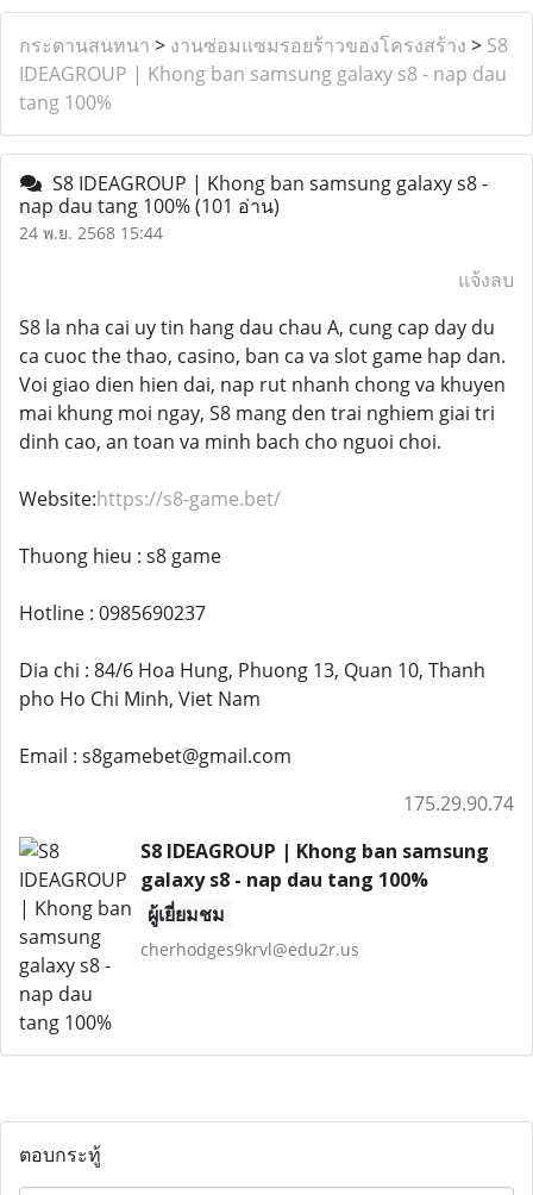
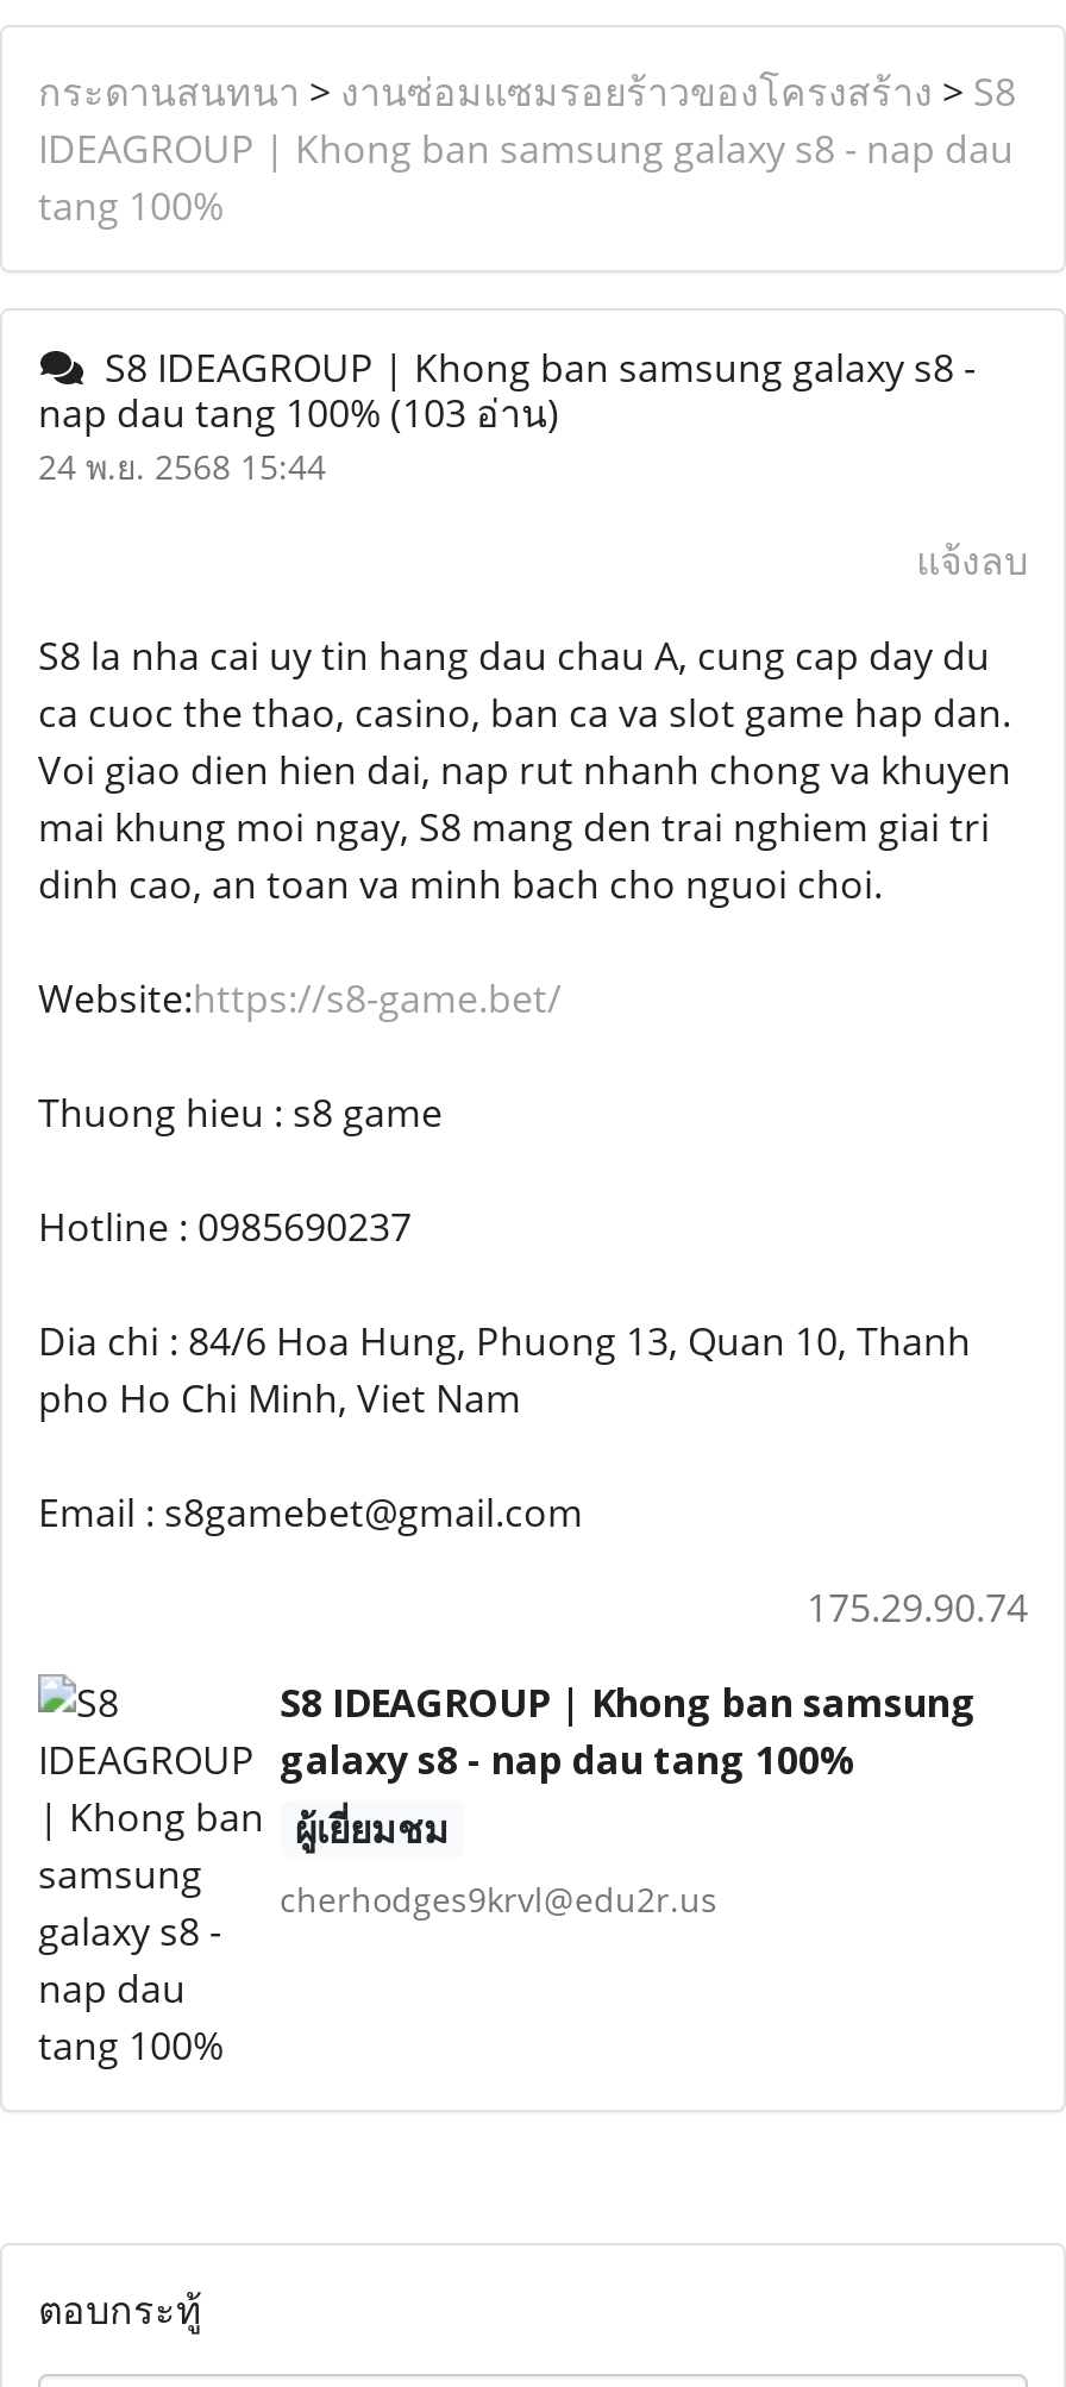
[19,193,280,219] nap dau tang 100% (101 อ่าน) -> [38,387,559,439] nap dau tang 100% (103 อ่าน)

